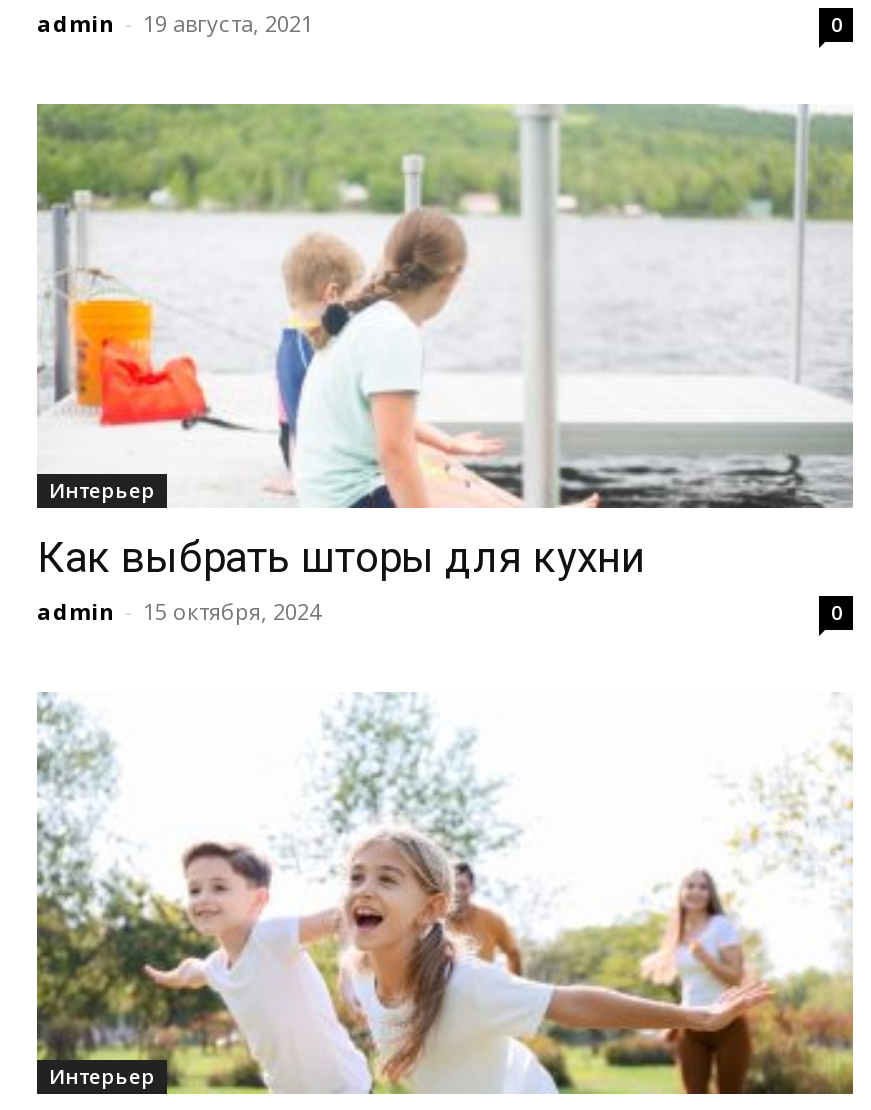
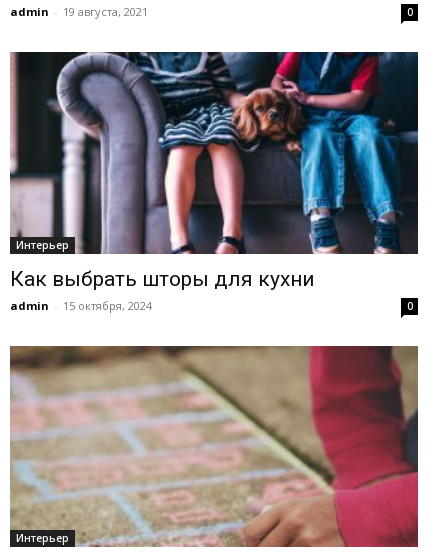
[35,102,855,510] [image] -> [9,51,419,255] [image]
[35,692,855,1096] [image] -> [9,345,419,548] [image]

